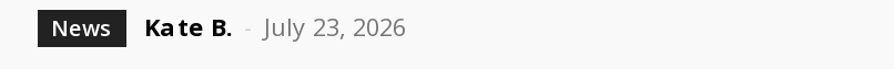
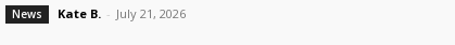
[51,10,406,43] News Kate B. - July 23, 2026 -> [12,5,186,21] News Kate B. - July 21, 2026

